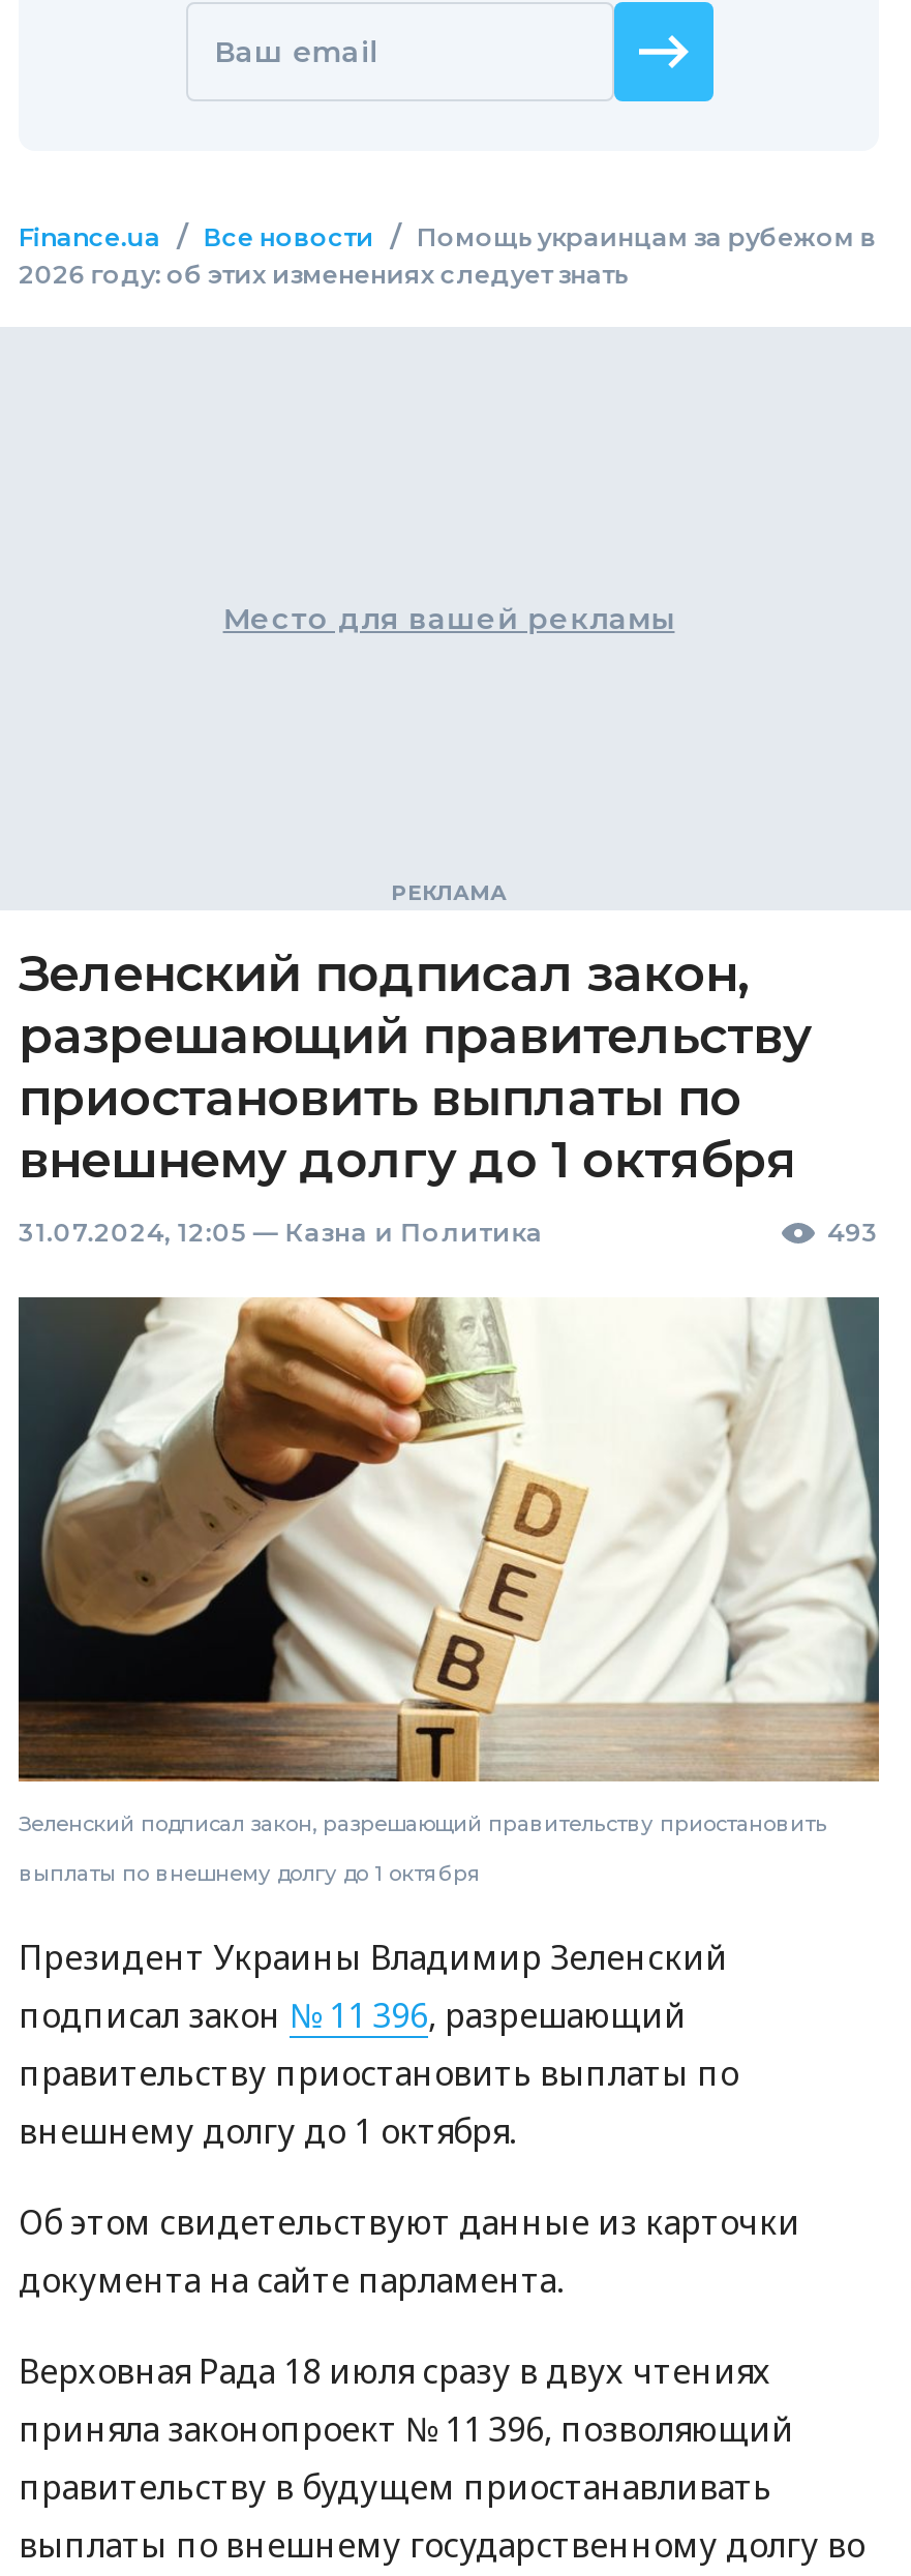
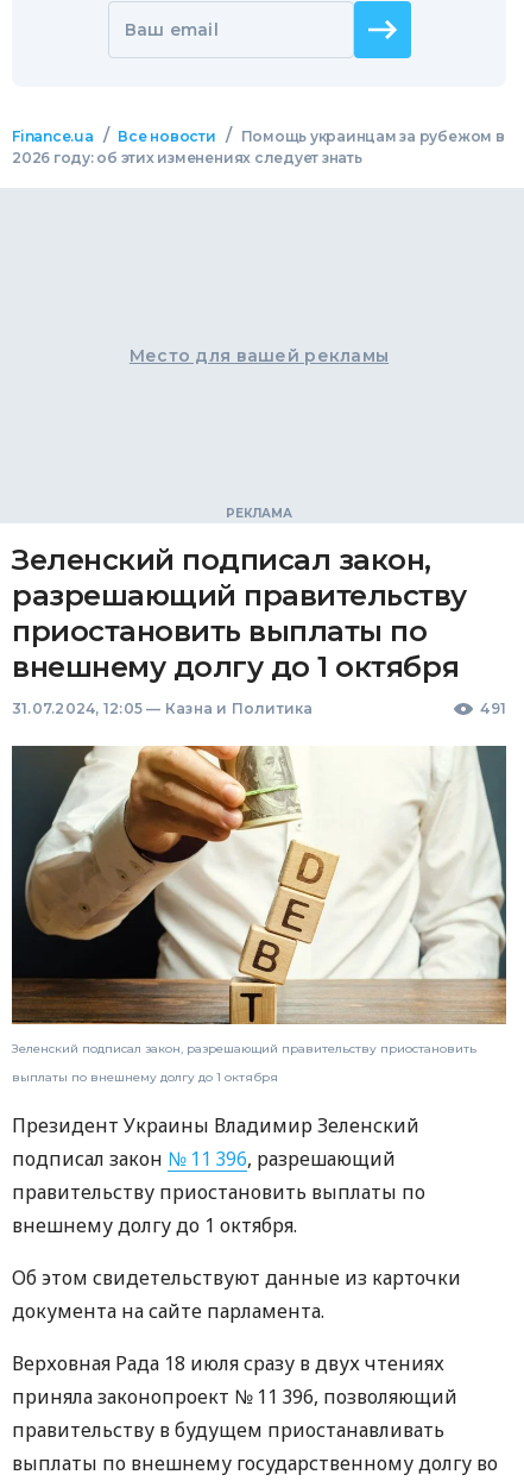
[828,1217,879,1248] 493 -> [480,699,506,717] 491

